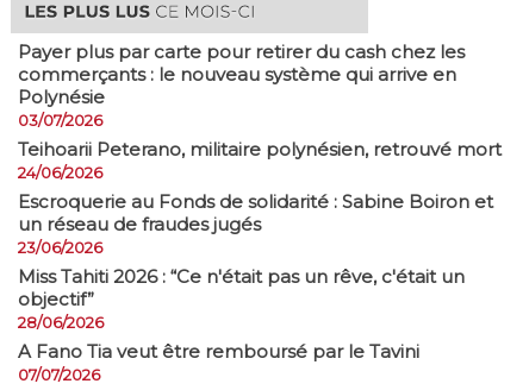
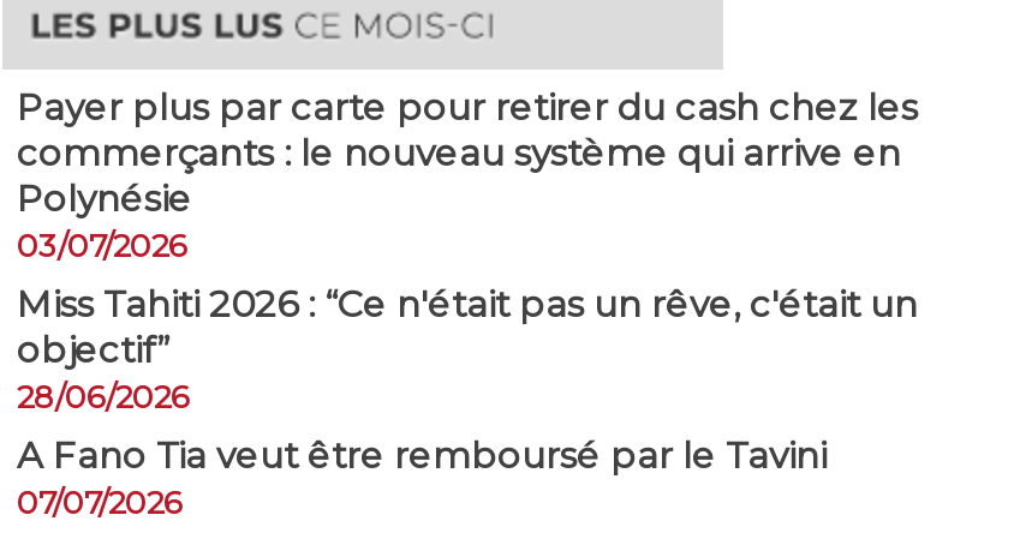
[18,138,502,257] Teihoarii Peterano, militaire polynésien, retrouvé mort | 24/06/2026 | Escroquerie au Fonds de solidarité : Sabine Boiron et | un réseau de fraudes jugés | 23/06/2026 -> none

